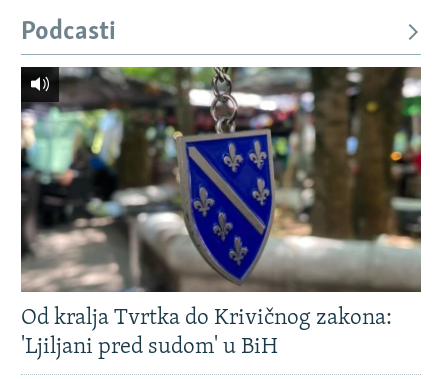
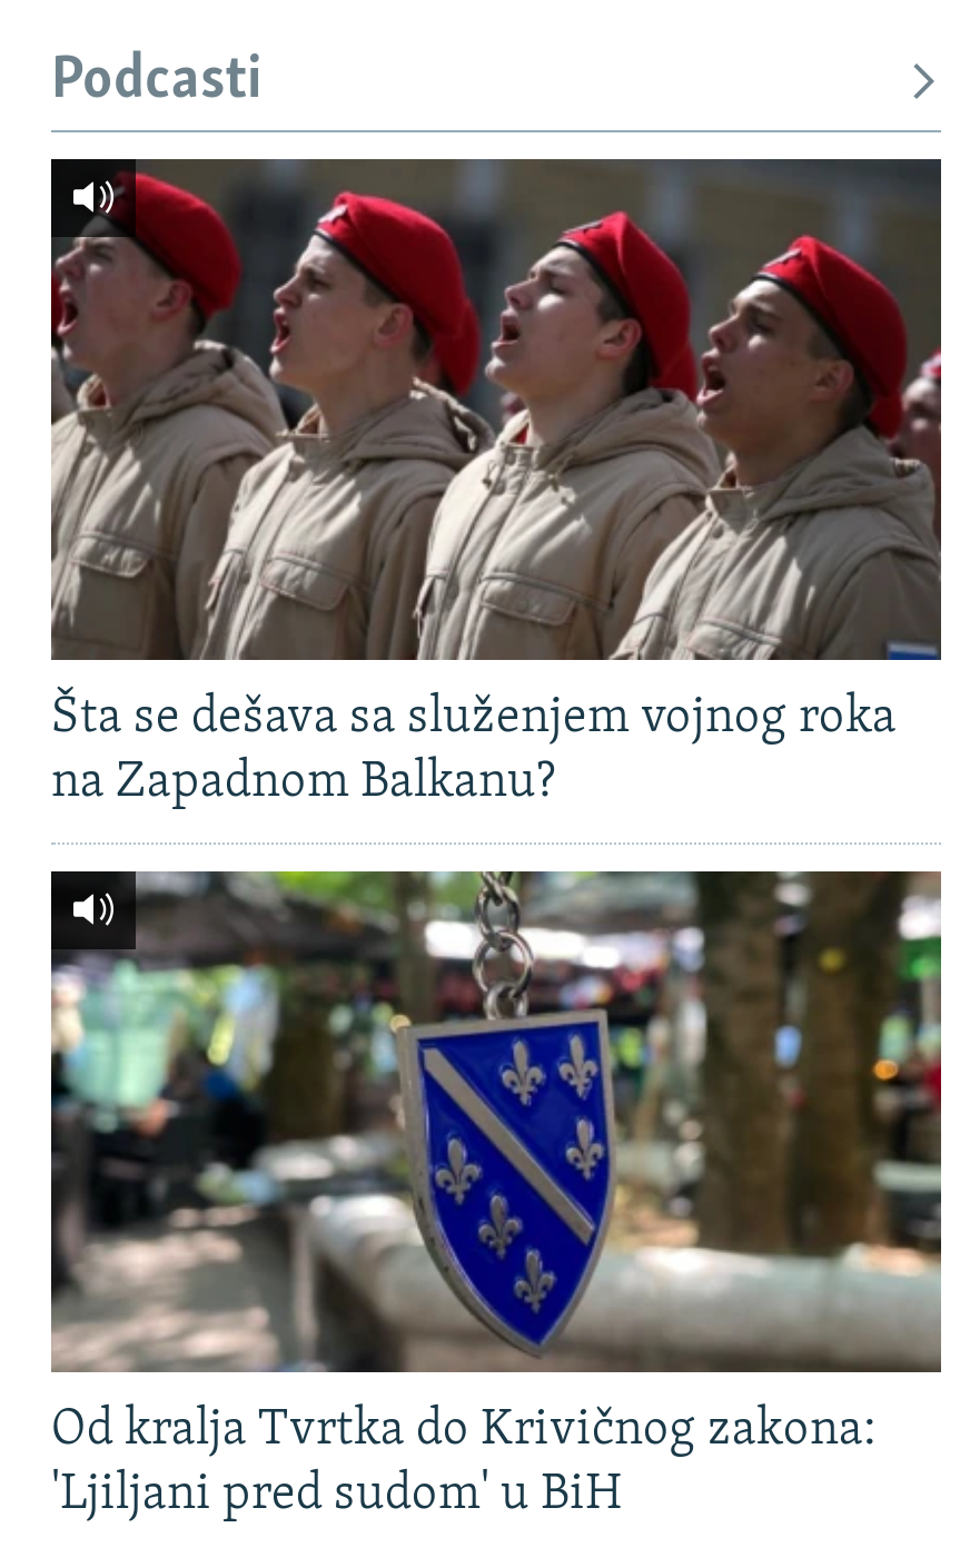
none -> [51,157,943,809] [image] | Šta se dešava sa služenjem vojnog roka | na Zapadnom Balkanu?

